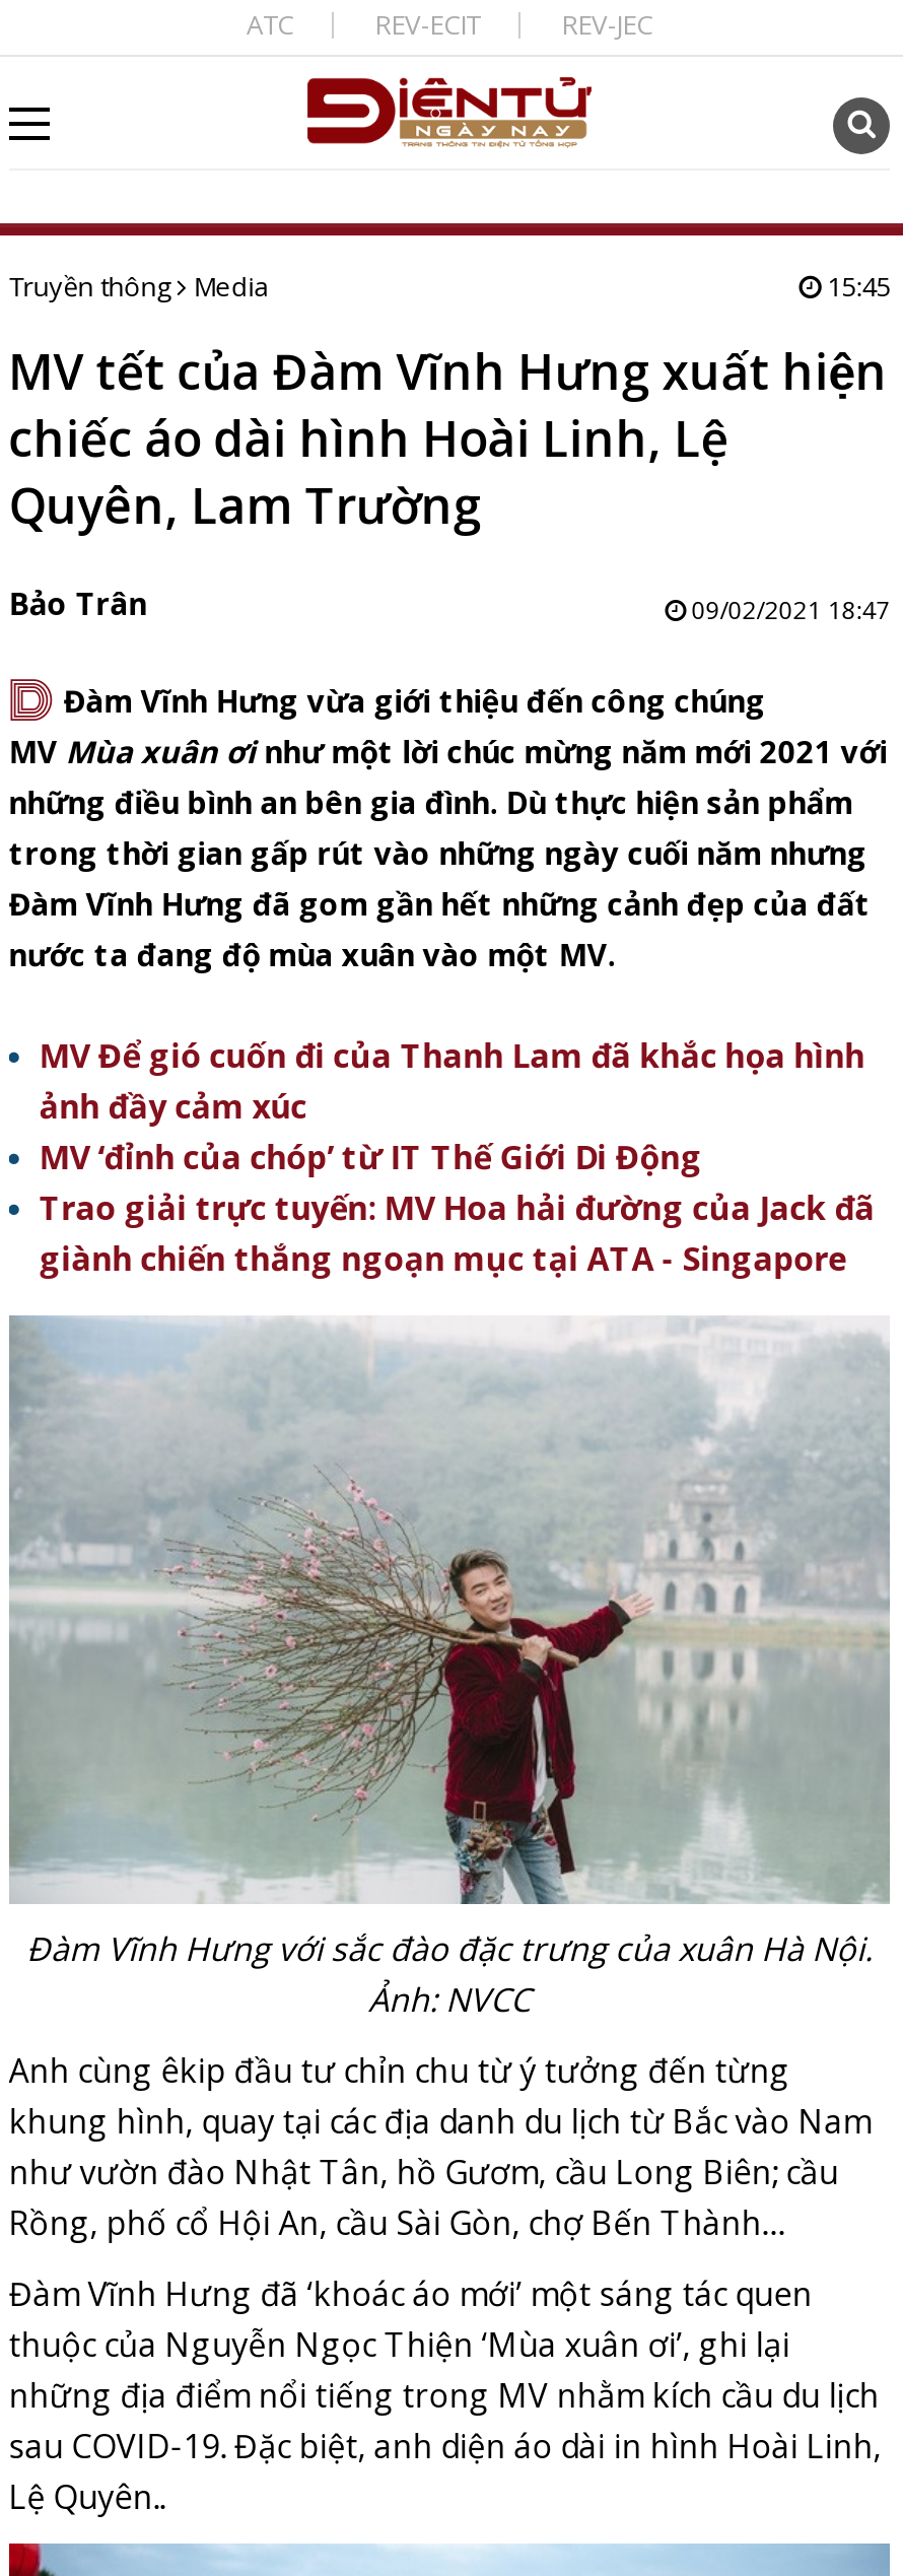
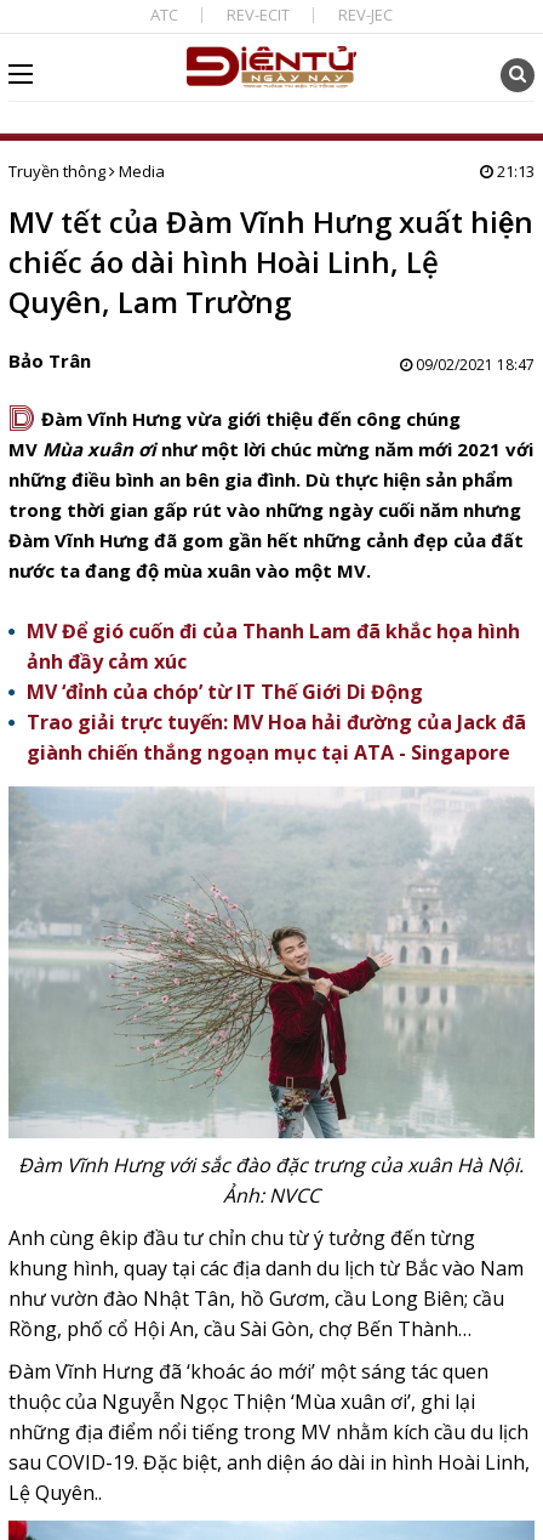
[821,268,890,304] 15:45 -> [494,160,535,182] 21:13

